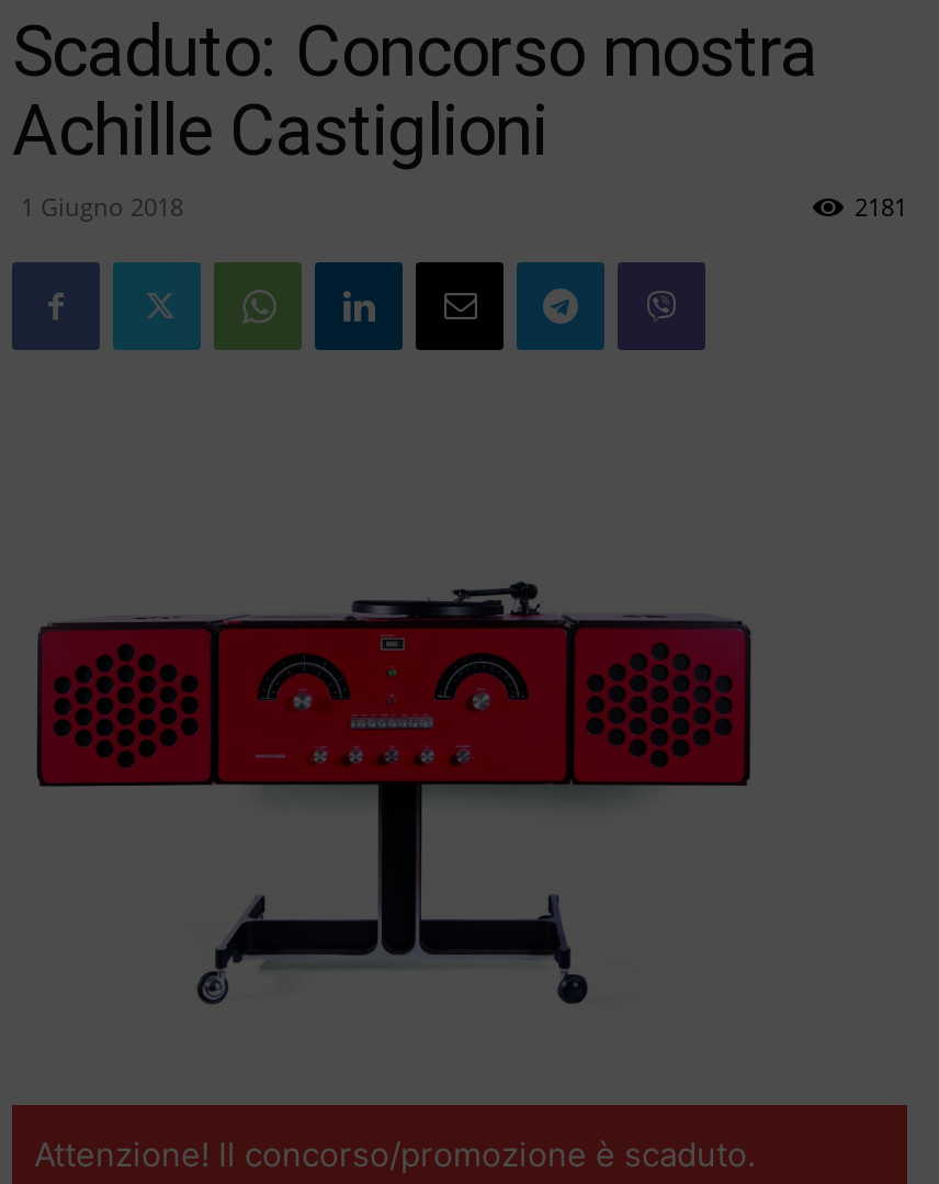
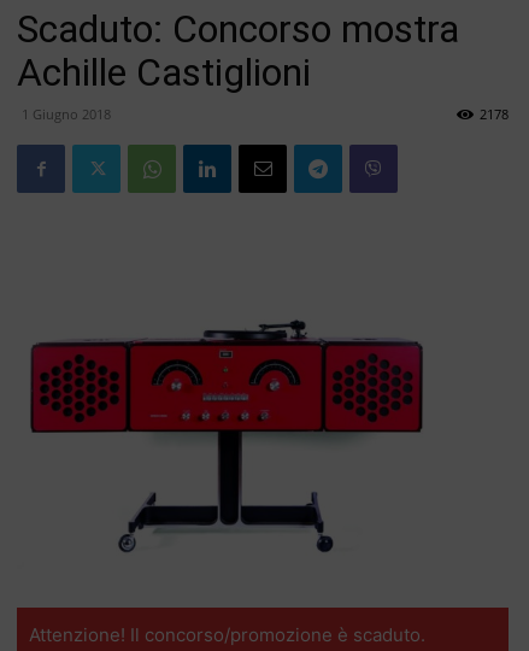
[855,190,907,223] 2181 -> [480,105,509,123] 2178

